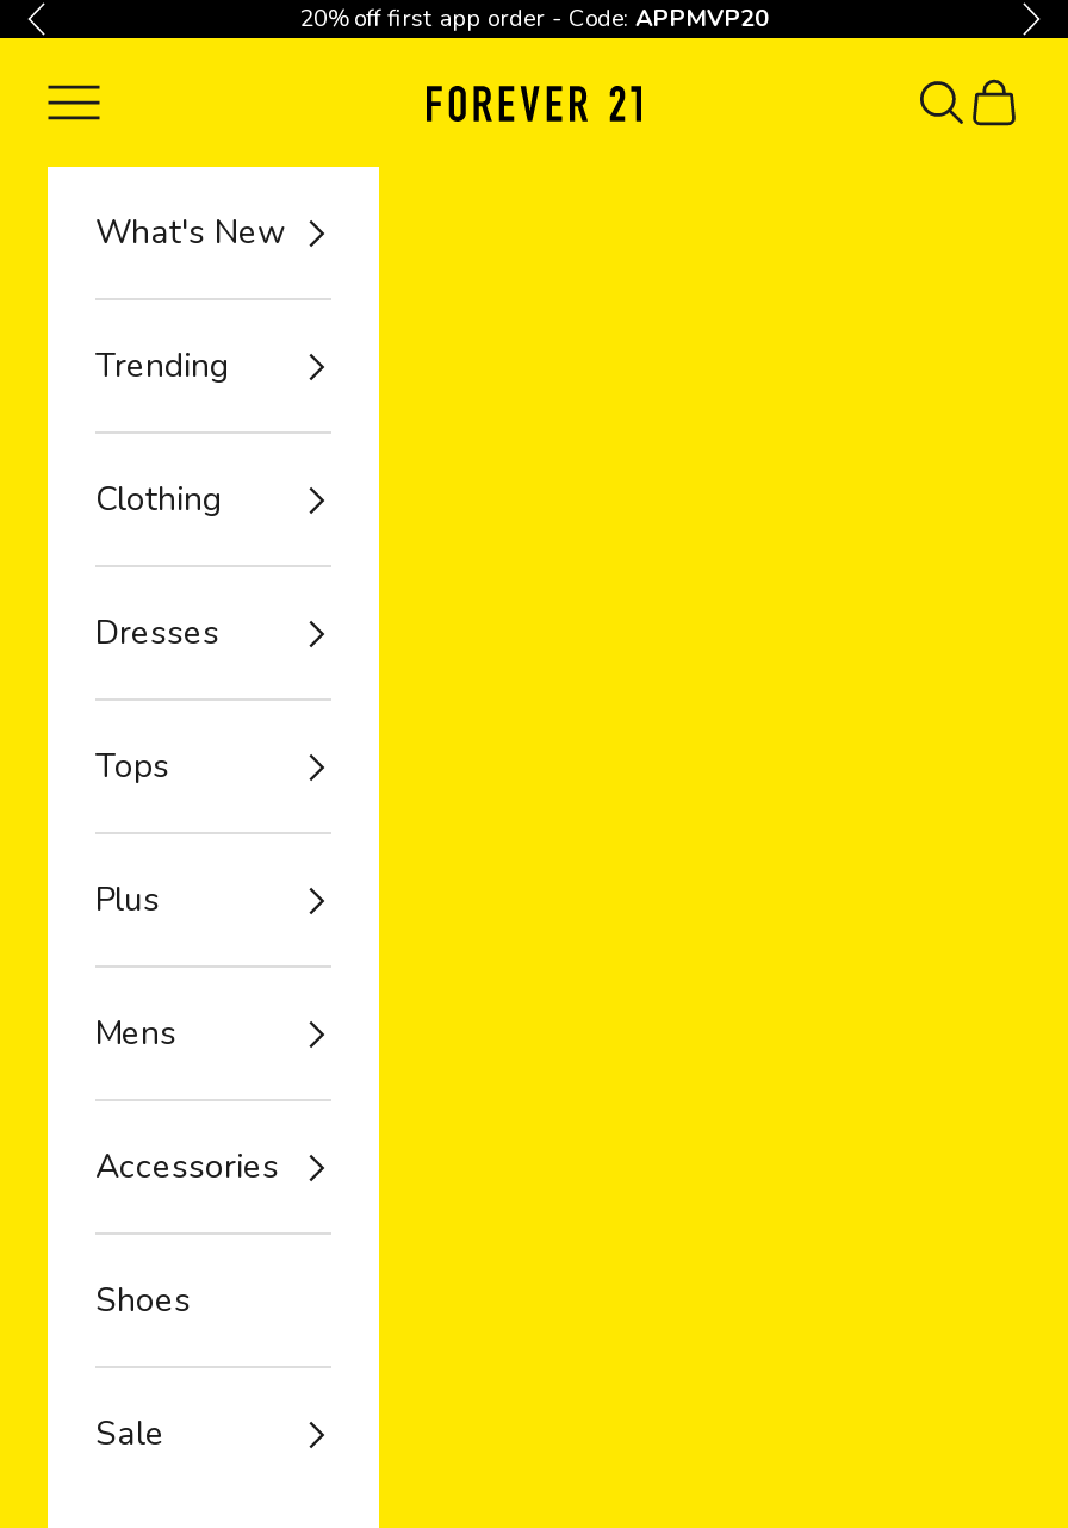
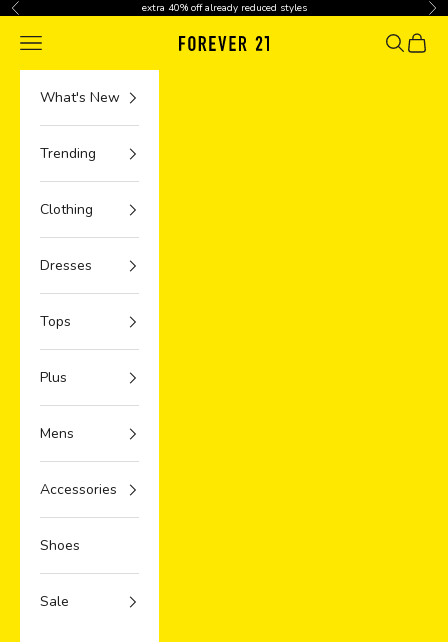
[299,2,769,36] 20% off first app order - Code: APPMVP20 -> [141,1,306,15] extra 40% off already reduced styles

